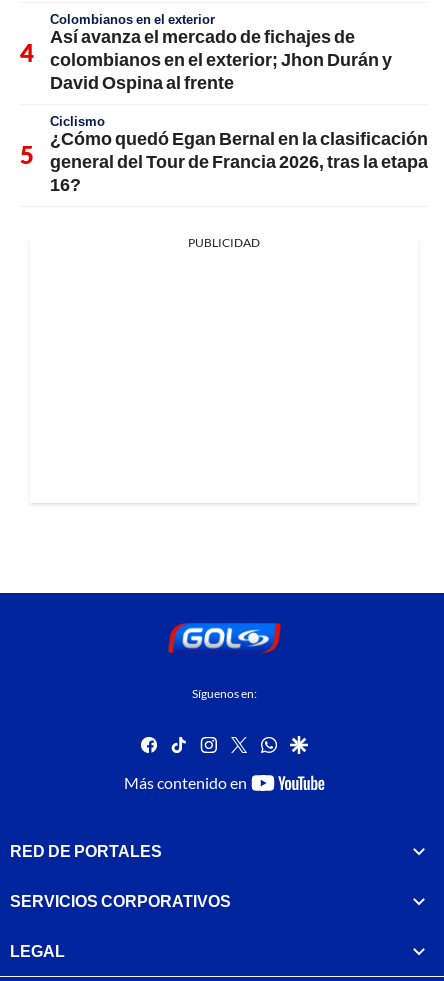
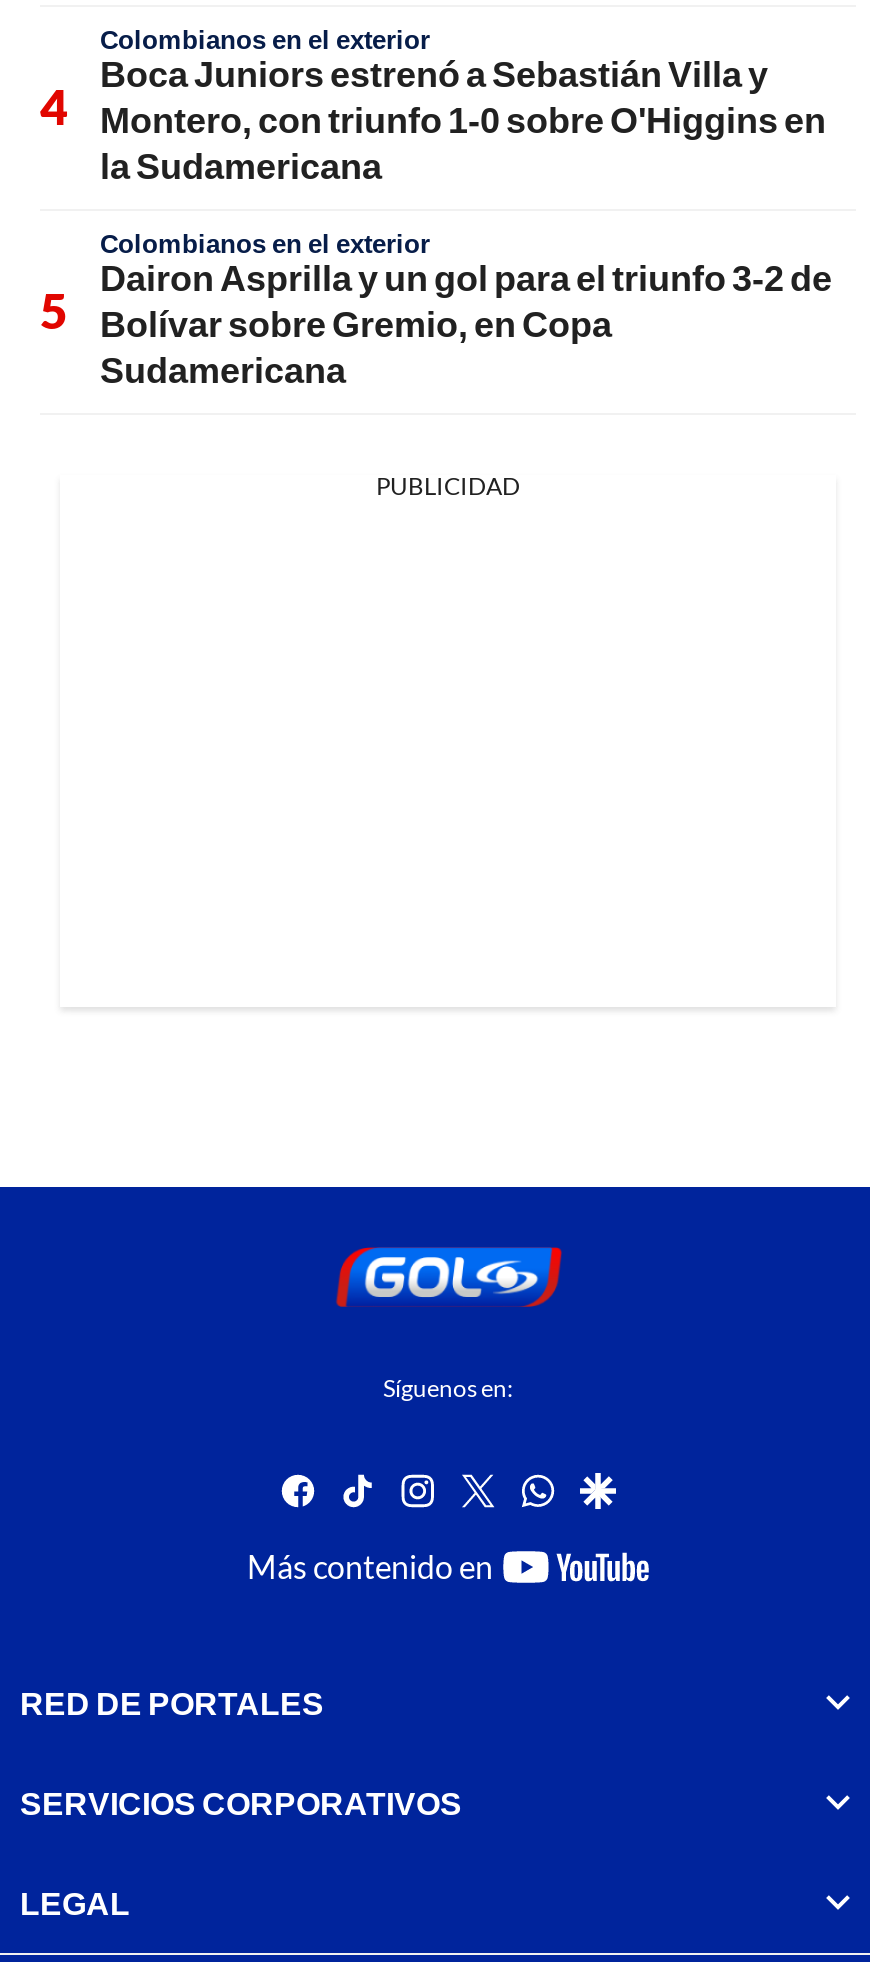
[50,25,392,93] Así avanza el mercado de fichajes de | colombianos en el exterior; Jhon Durán y | David Ospina al frente -> [100,51,826,187] Boca Juniors estrenó a Sebastián Villa y | Montero, con triunfo 1-0 sobre O'Higgins en | la Sudamericana
[50,113,428,195] Ciclismo | ¿Cómo quedó Egan Bernal en la clasificación | general del Tour de Francia 2026, tras la etapa | 16? -> [100,227,832,391] Colombianos en el exterior | Dairon Asprilla y un gol para el triunfo 3-2 de | Bolívar sobre Gremio, en Copa | Sudamericana

